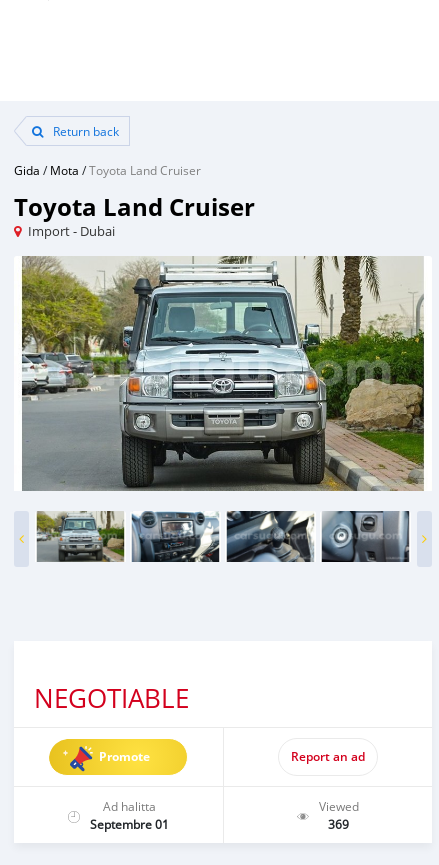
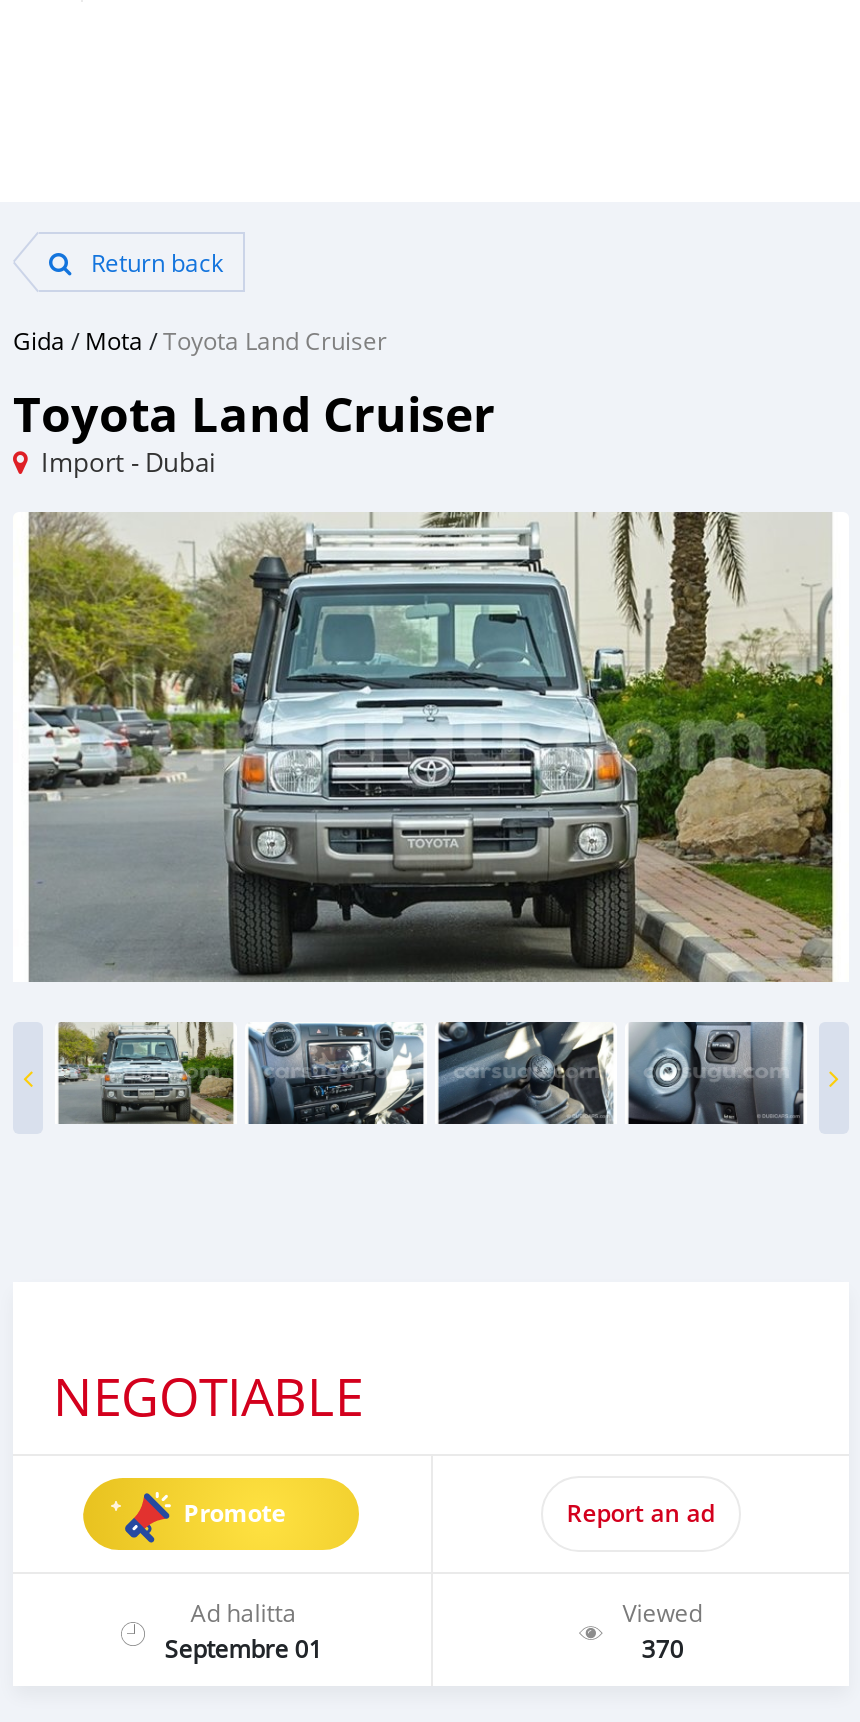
[328,816,349,832] 369 -> [641,1632,683,1664] 370

